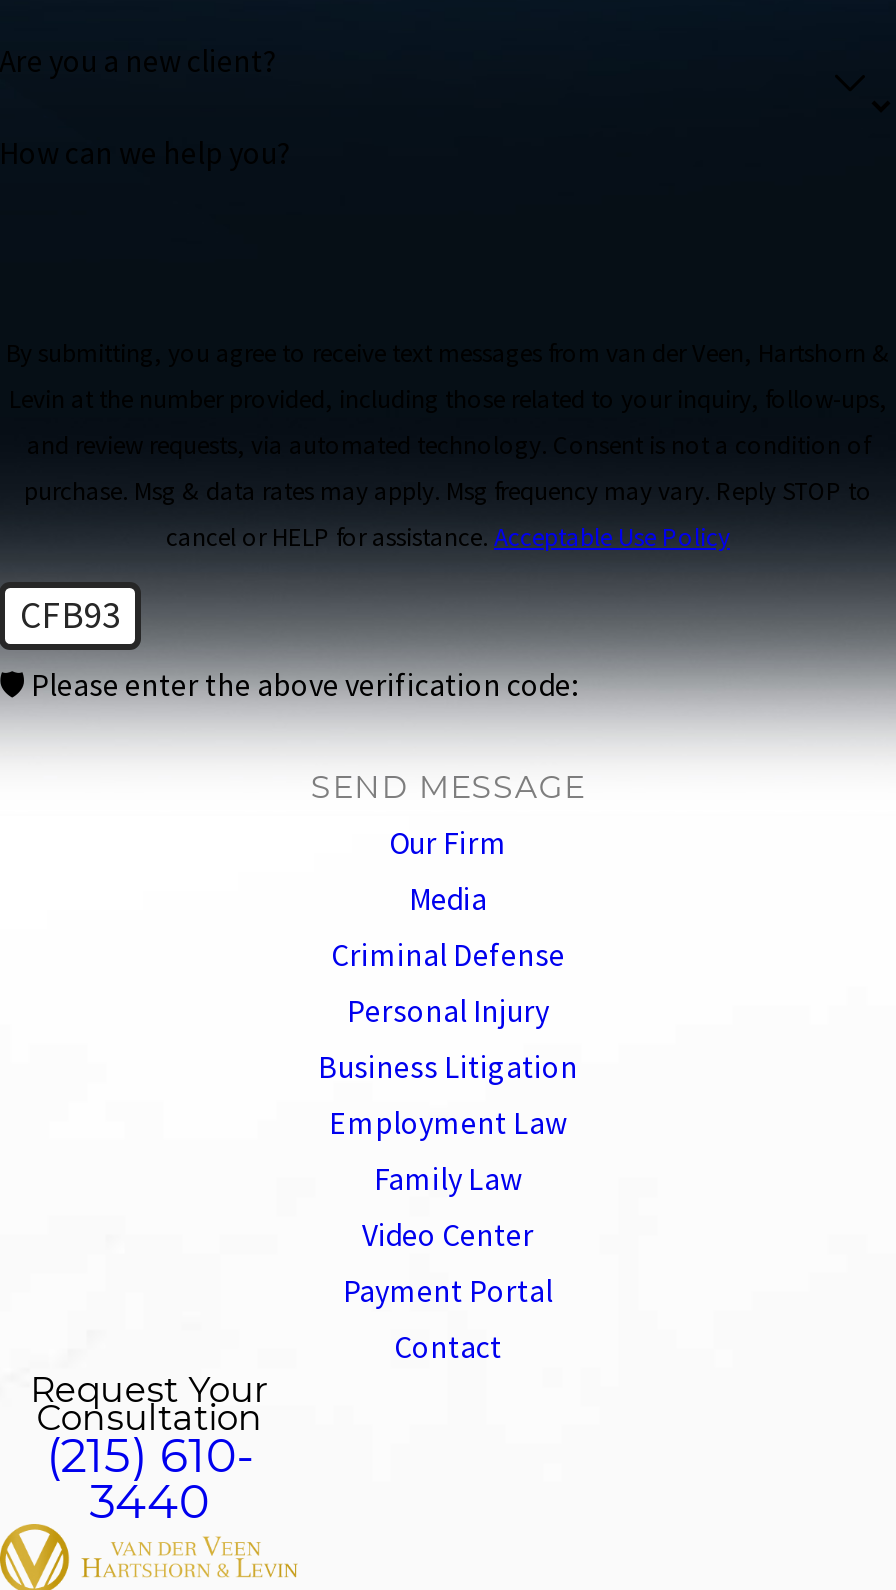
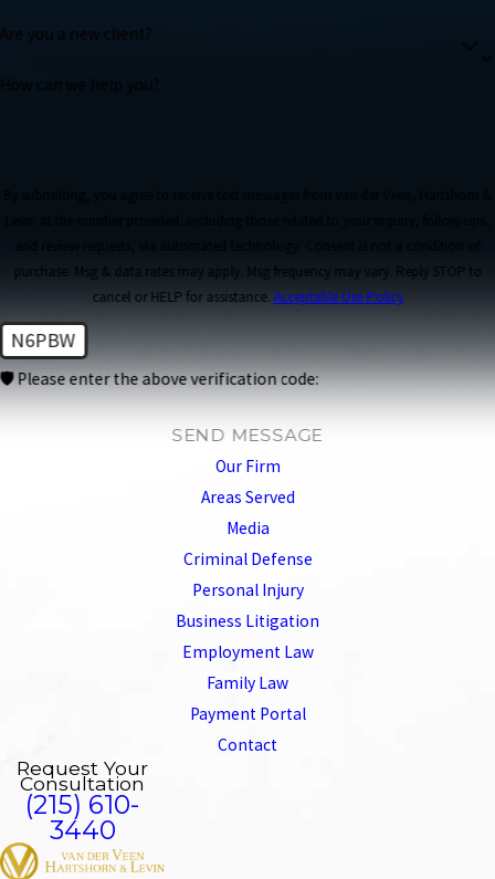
[20,592,120,638] CFB93 -> [11,327,76,353] N6PBW
none -> [201,487,294,508] Areas Served
moved [318,881,578,1199] -> [176,518,319,694]: Media | Criminal Defense | Personal Injury | Business Litigation | Employment Law | Family Law
[362,1217,534,1255] Video Center -> none

